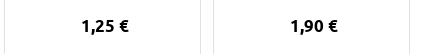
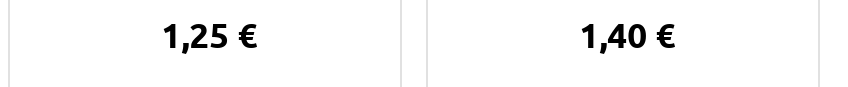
[290,15,338,36] 1,90 € -> [579,14,675,56] 1,40 €

